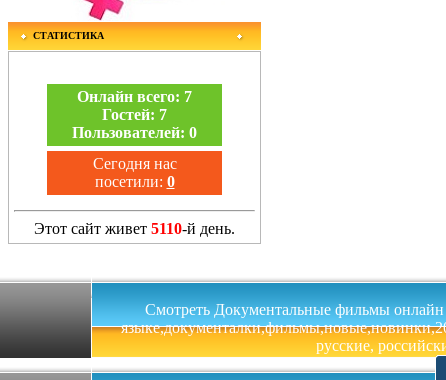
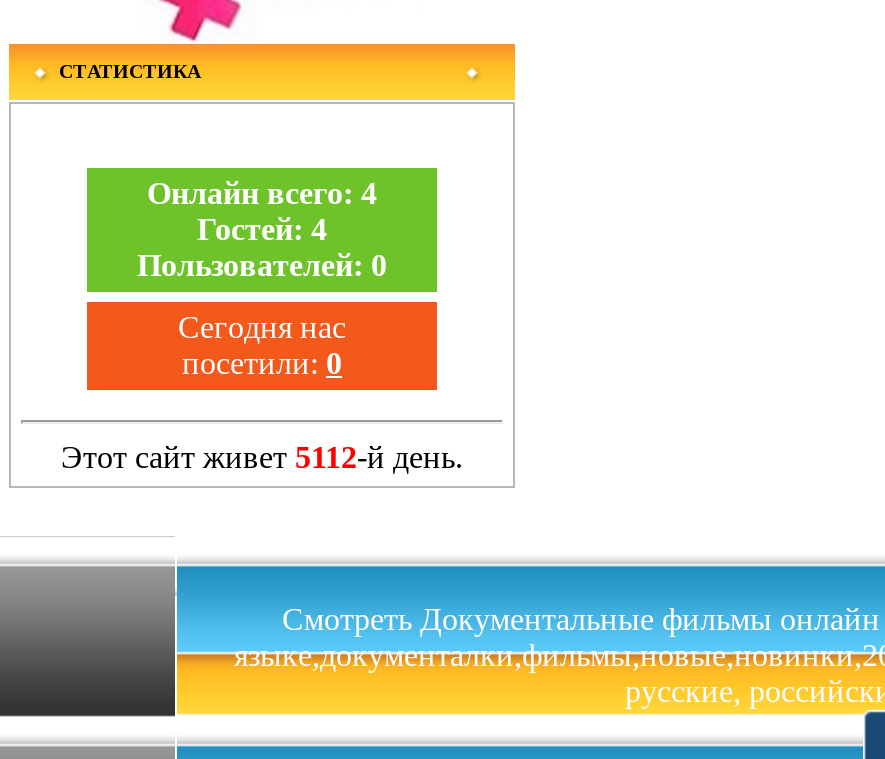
[77,88,192,105] Онлайн всего: 7 -> [147,176,377,210] Онлайн всего: 4
[102,106,167,123] Гостей: 7 -> [197,212,327,246] Гостей: 4
[34,220,235,237] Этот сайт живет 5110-й день. -> [61,440,463,474] Этот сайт живет 5112-й день.

